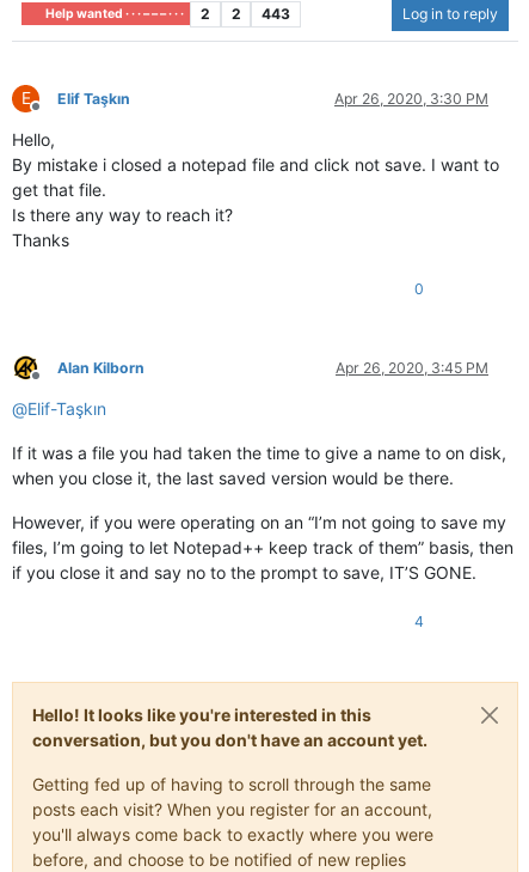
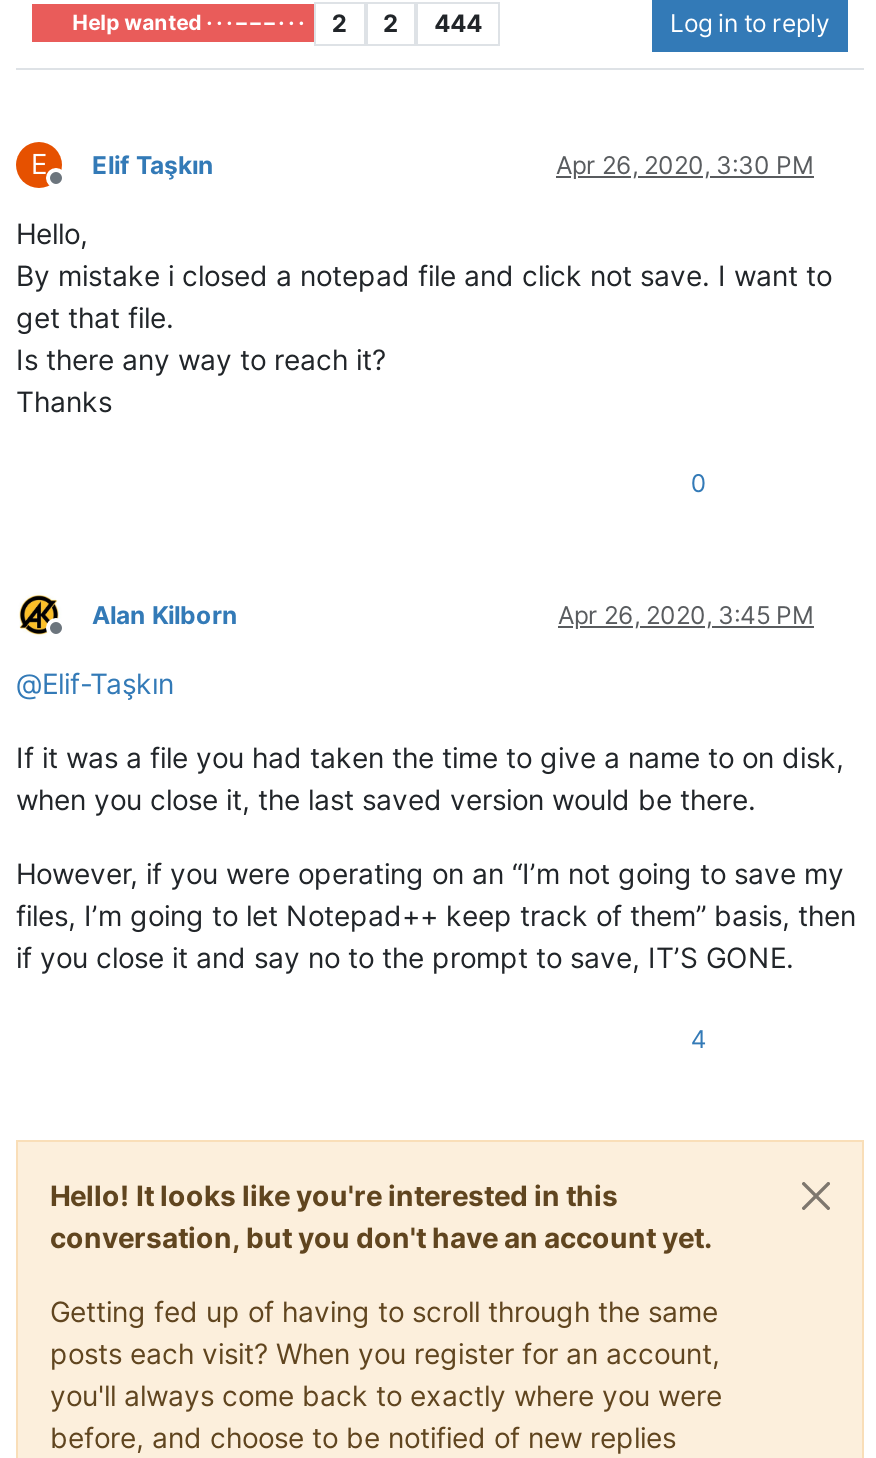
[43,5,290,22] Help wanted · · · – – – · · · 2 2 443 -> [68,8,482,38] Help wanted · · · – – – · · · 2 2 444

